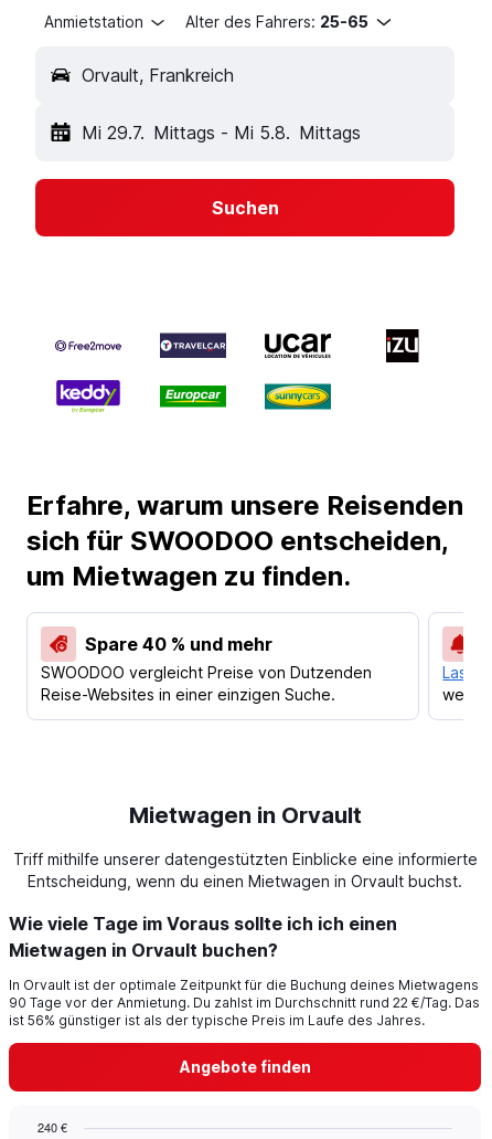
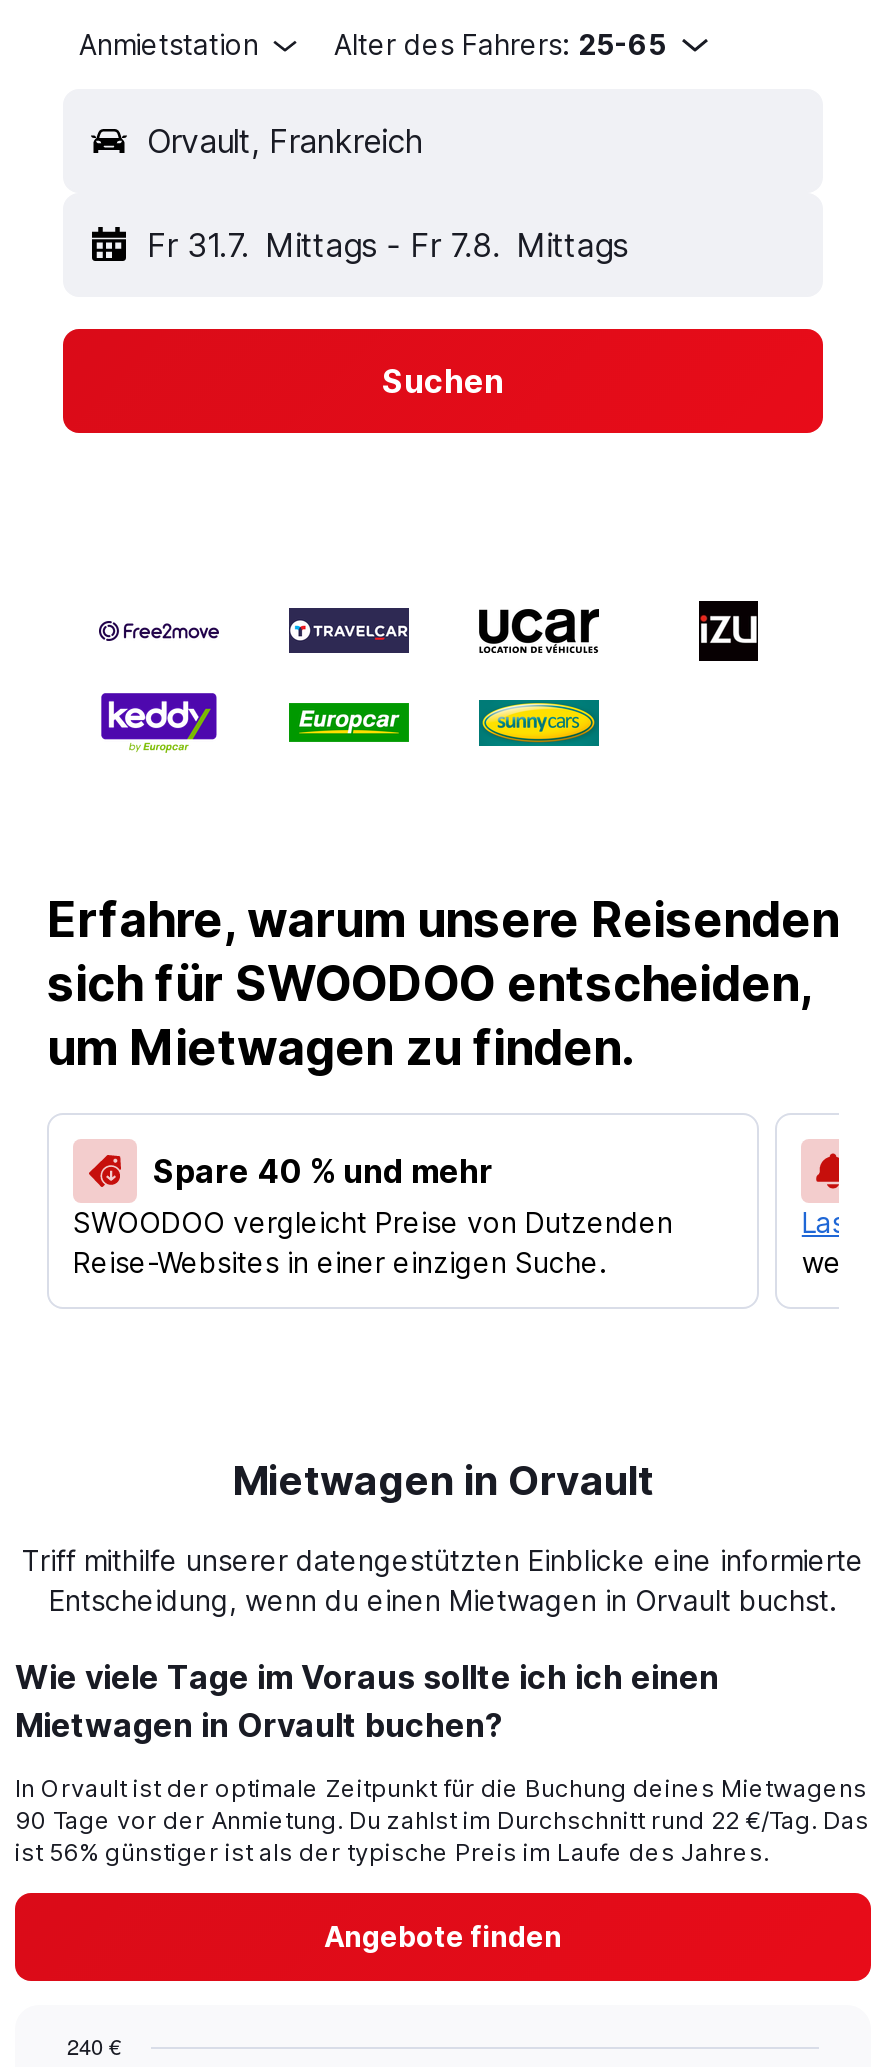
[82,122,360,144] Mi 29.7. Mittags - Mi 5.8. Mittags -> [147,225,628,265] Fr 31.7. Mittags - Fr 7.8. Mittags

